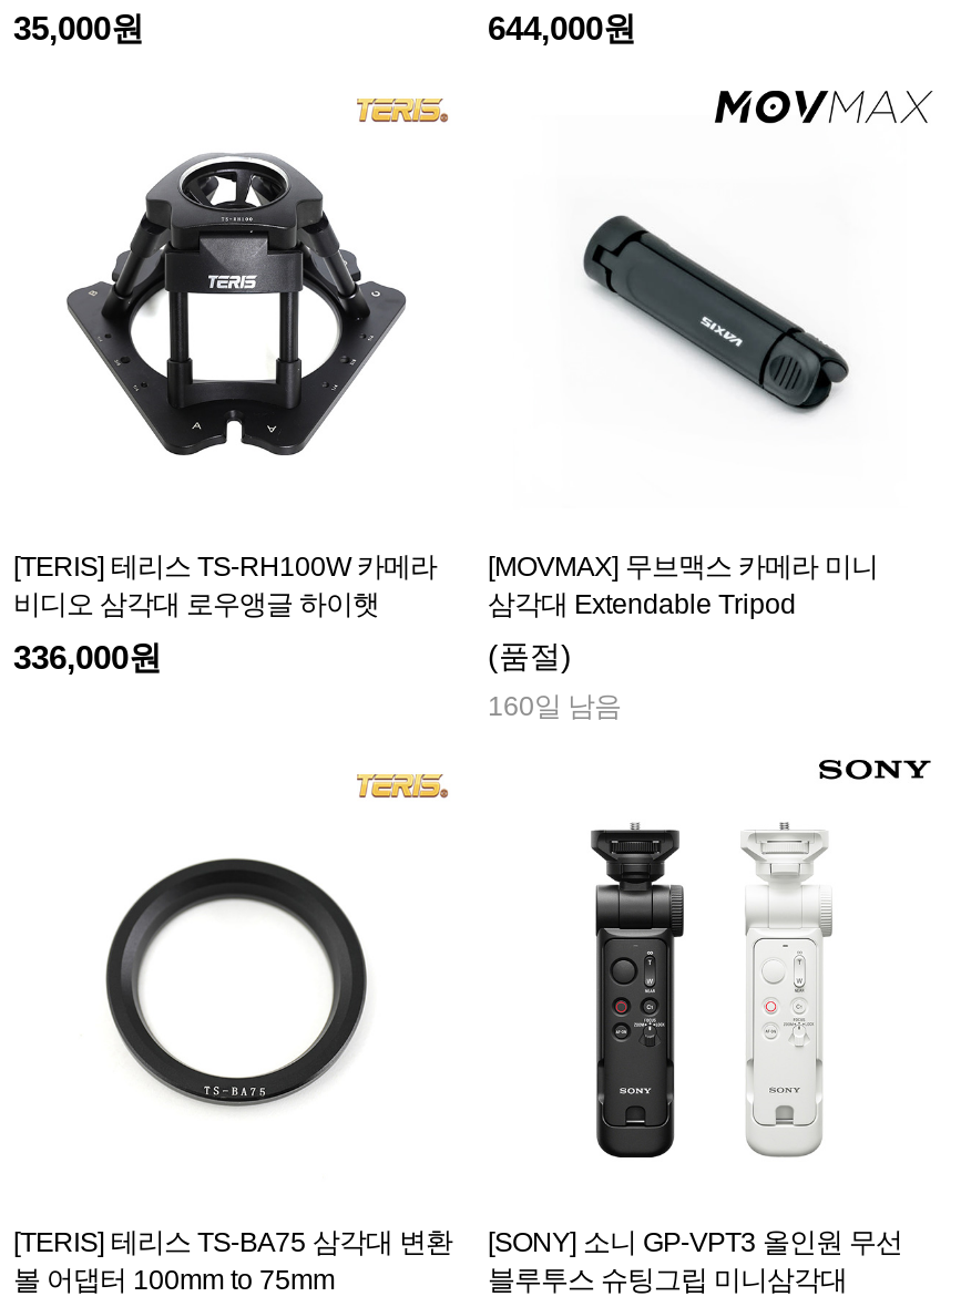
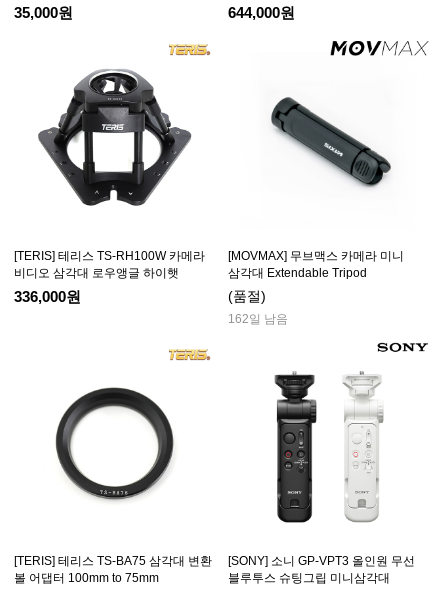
[488,692,621,723] 160일 남음 -> [228,312,288,326] 162일 남음

